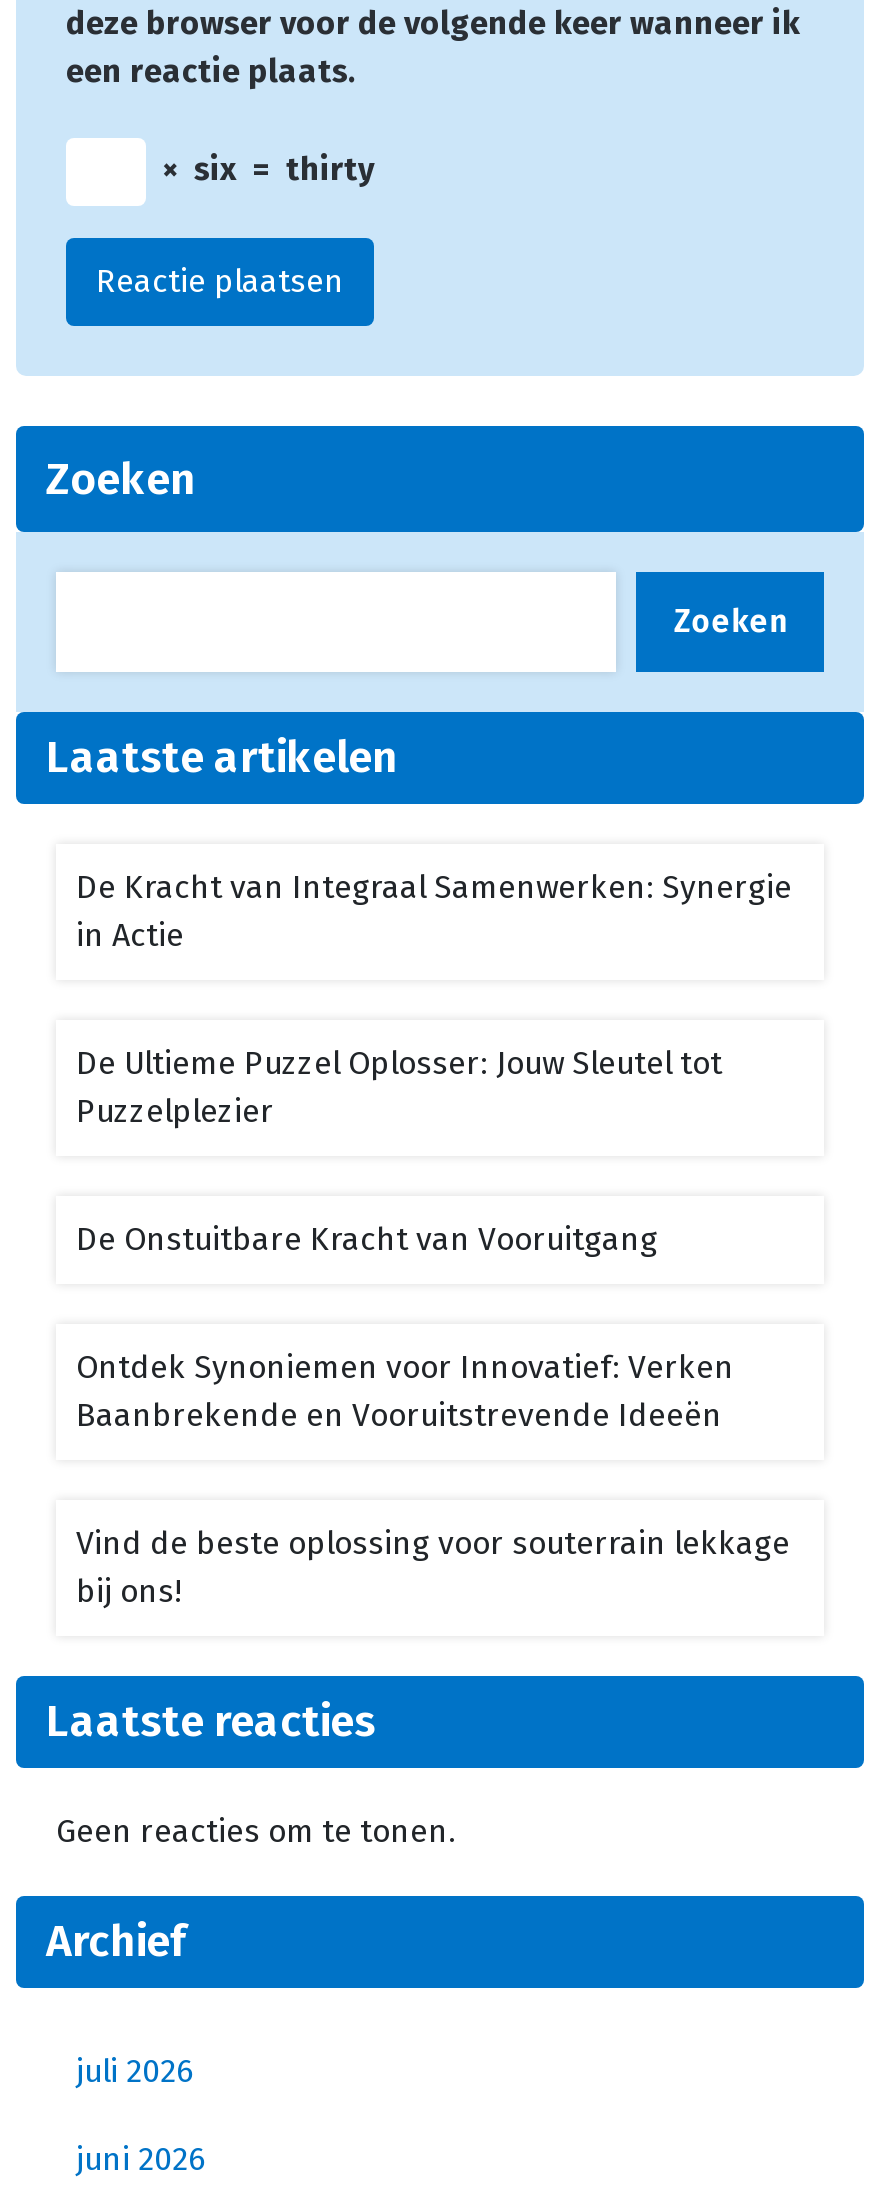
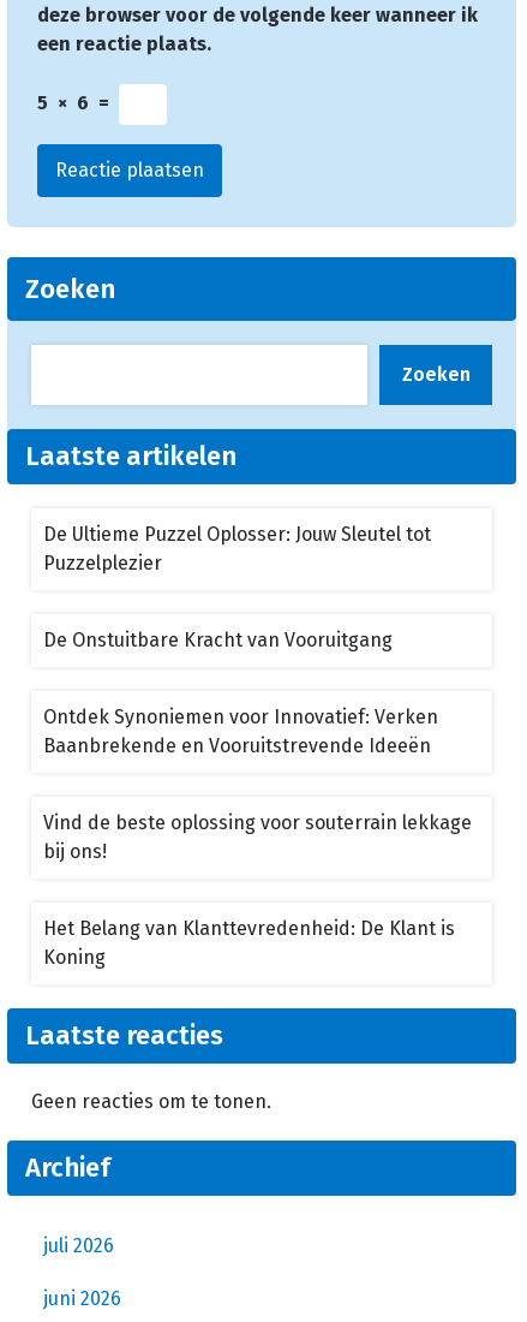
[154,151,374,189] × six = thirty -> [37,91,114,114] 5 × 6 =
[76,869,792,955] De Kracht van Integraal Samenwerken: Synergie | in Actie -> none
moved [76,1045,790,1611] -> [43,522,472,862]: De Ultieme Puzzel Oplosser: Jouw Sleutel tot | Puzzelplezier | De Onstuitbare Kracht van Vooruitgang | Ontdek Synoniemen voor Innovatief: Verken | Baanbrekende en Vooruitstrevende Ideeën | Vind de beste oplossing voor souterrain lekkage | bij ons!
none -> [43,916,455,968] Het Belang van Klanttevredenheid: De Klant is | Koning

